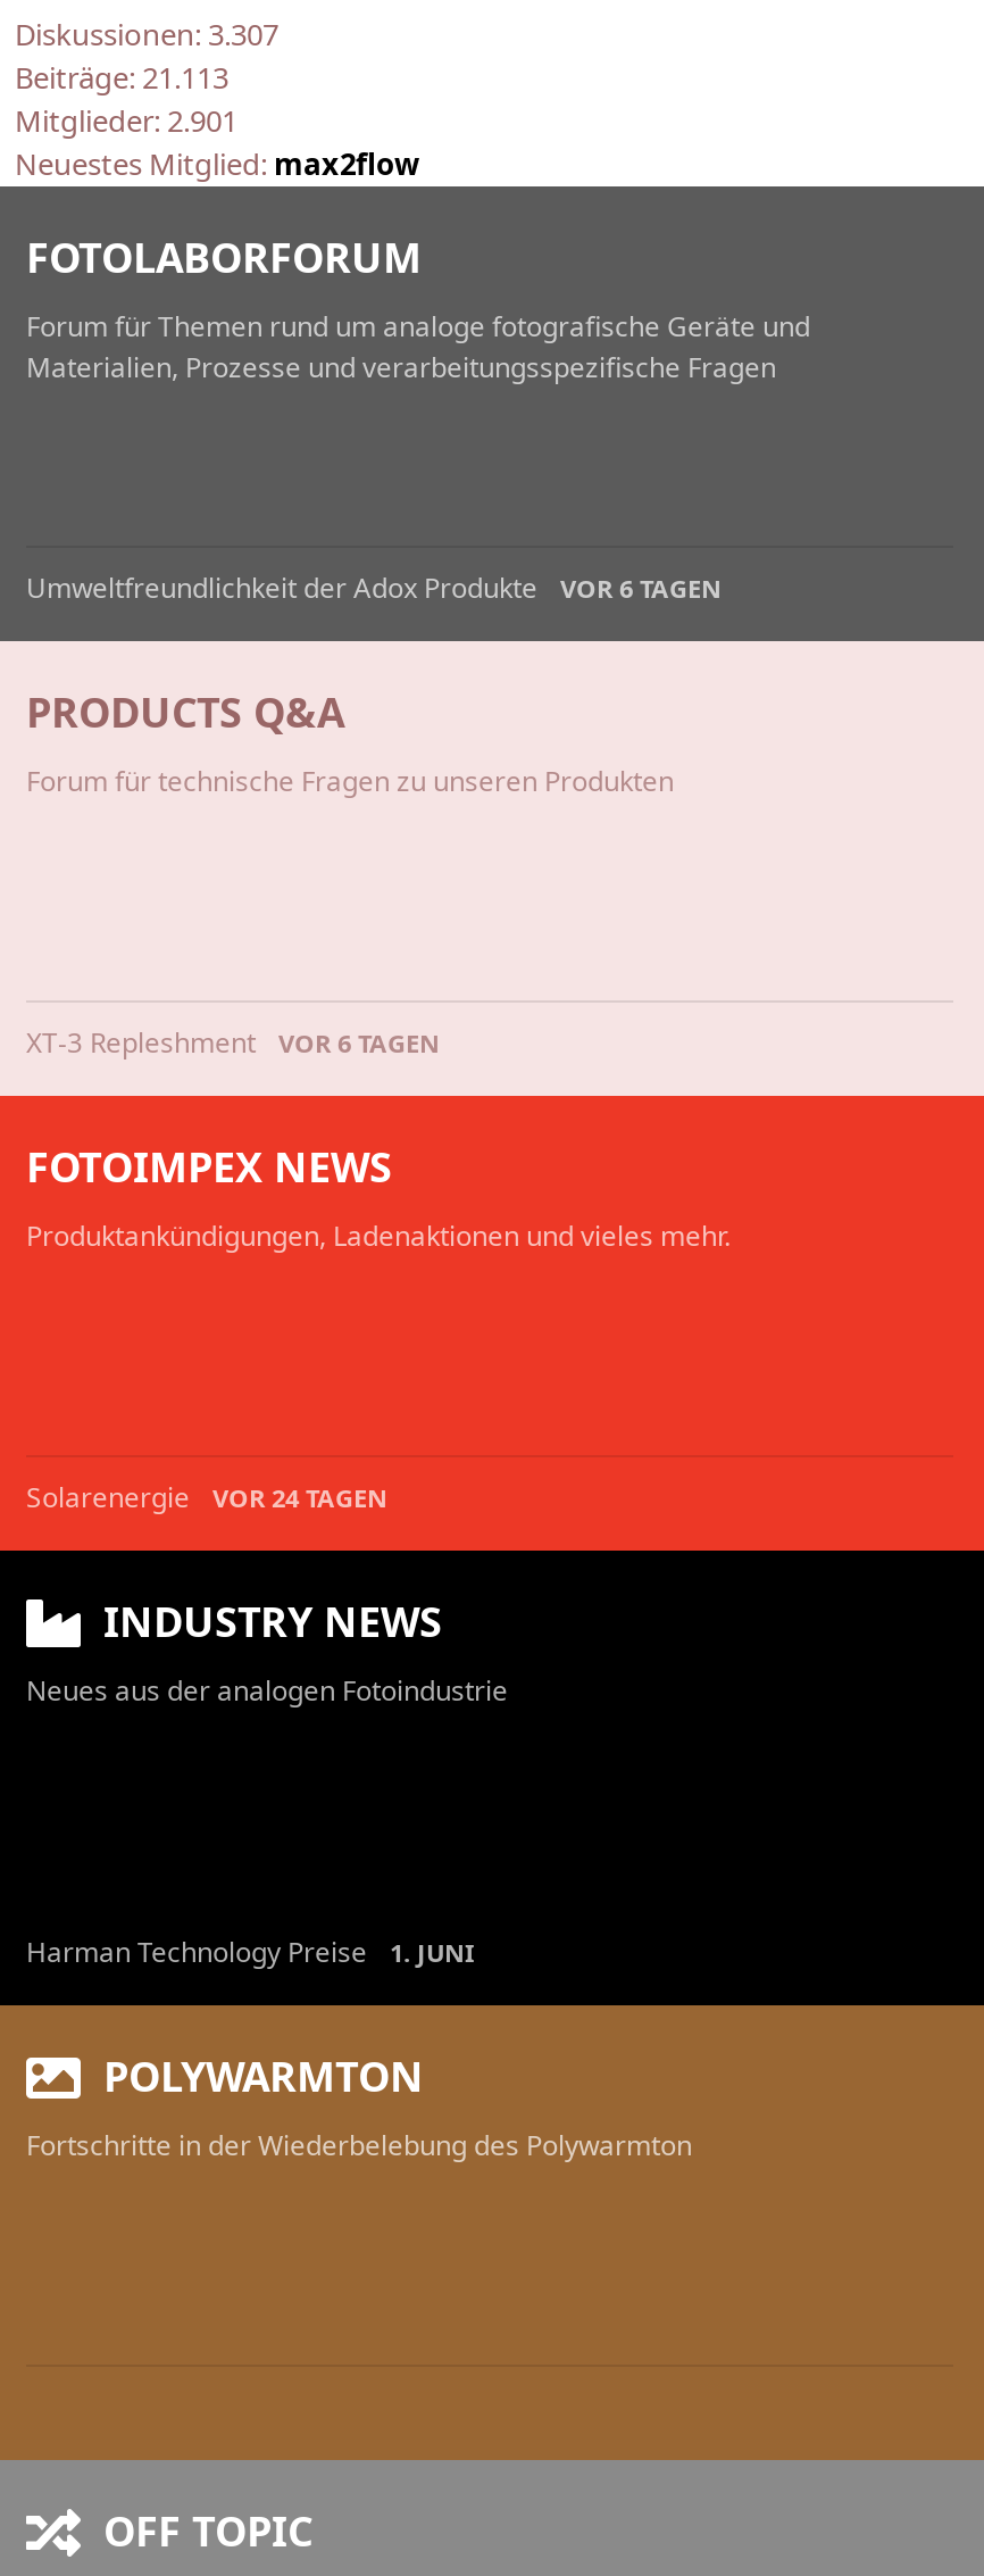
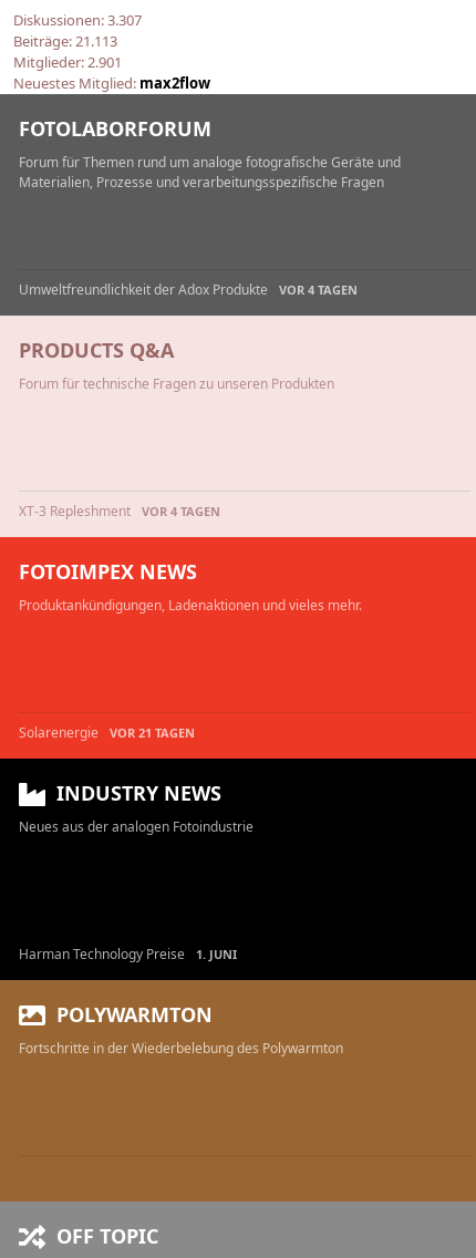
[26,569,722,608] Umweltfreundlichkeit der Adox Produkte VOR 6 TAGEN -> [19,280,358,299] Umweltfreundlichkeit der Adox Produkte VOR 4 TAGEN
[26,1024,440,1062] XT-3 Repleshment VOR 6 TAGEN -> [19,502,220,521] XT-3 Repleshment VOR 4 TAGEN
[26,1478,387,1517] Solarenergie VOR 24 TAGEN -> [19,723,195,742] Solarenergie VOR 21 TAGEN

